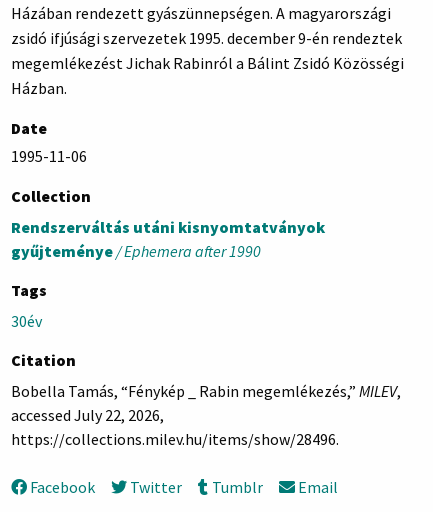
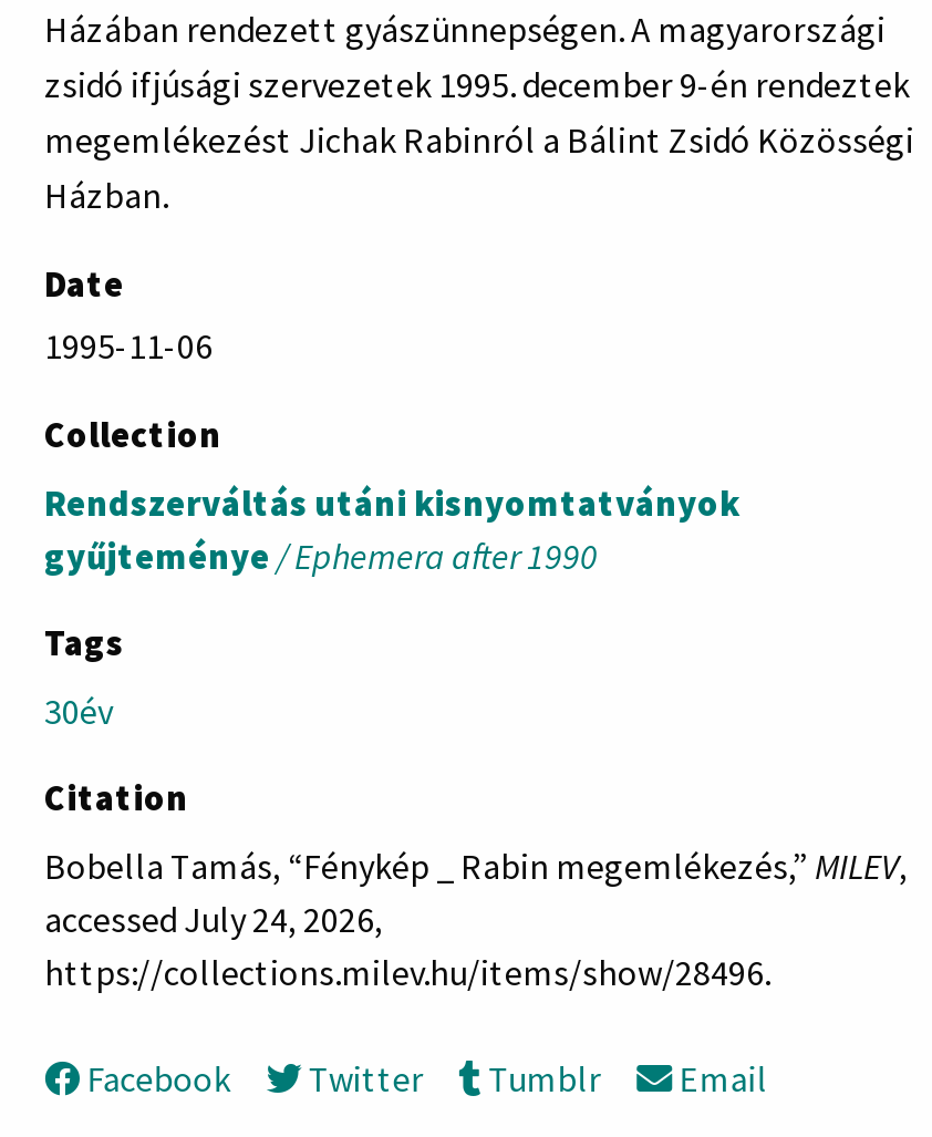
[11,404,164,424] accessed July 22, 2026, -> [44,896,383,940] accessed July 24, 2026,

